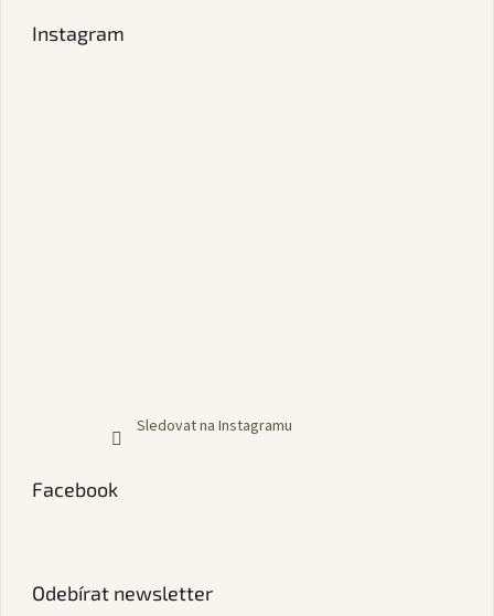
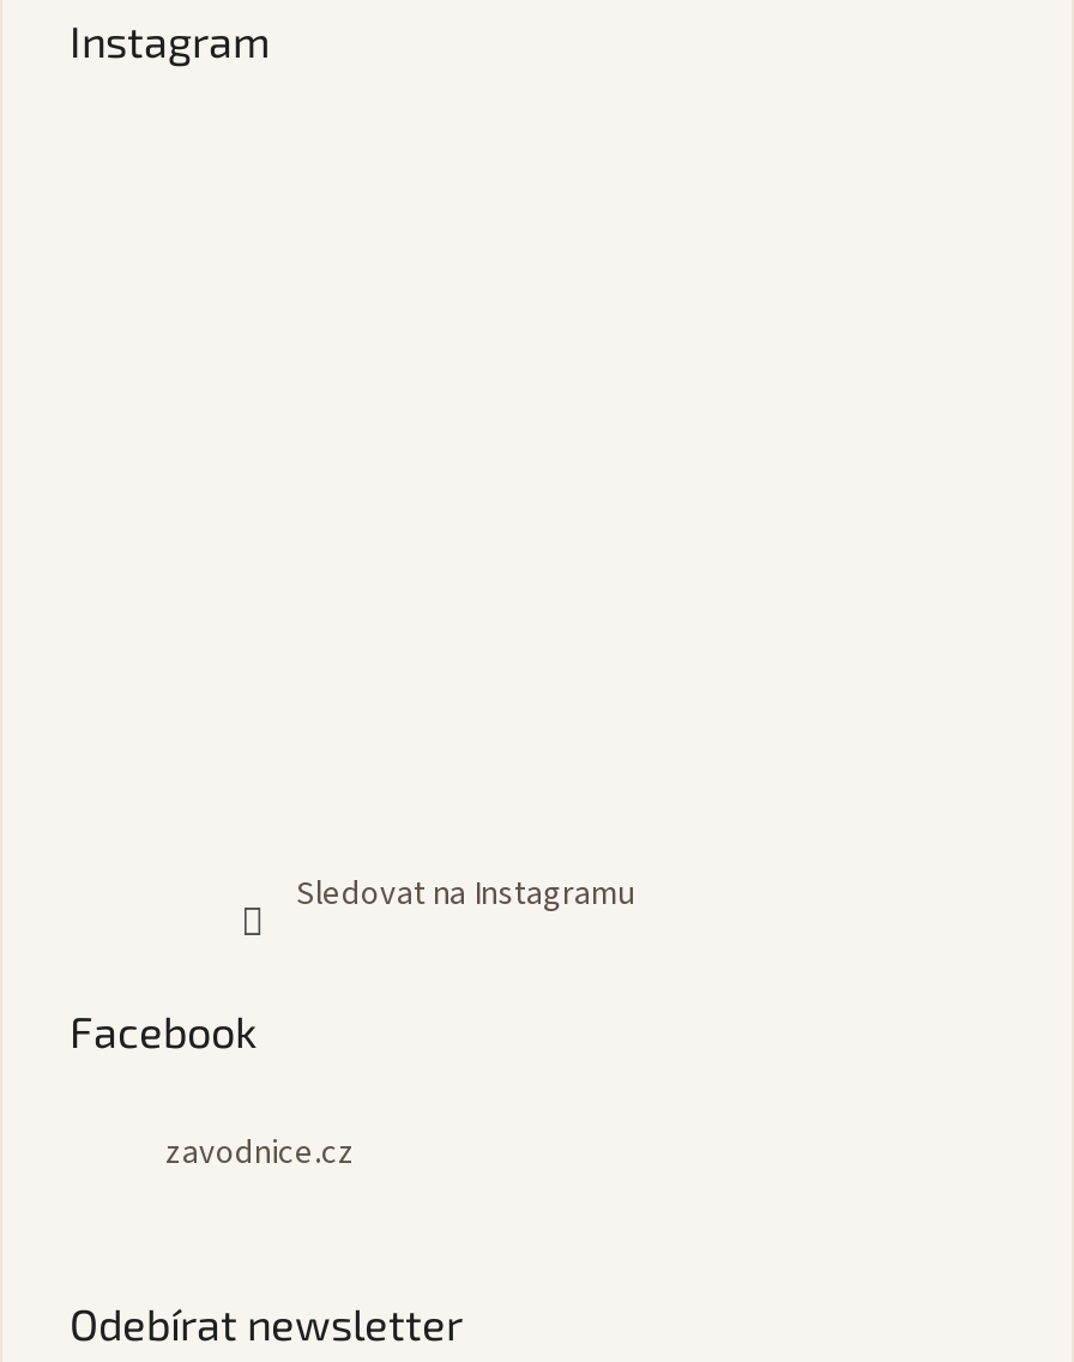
none -> [165,1130,355,1178] zavodnice.cz

